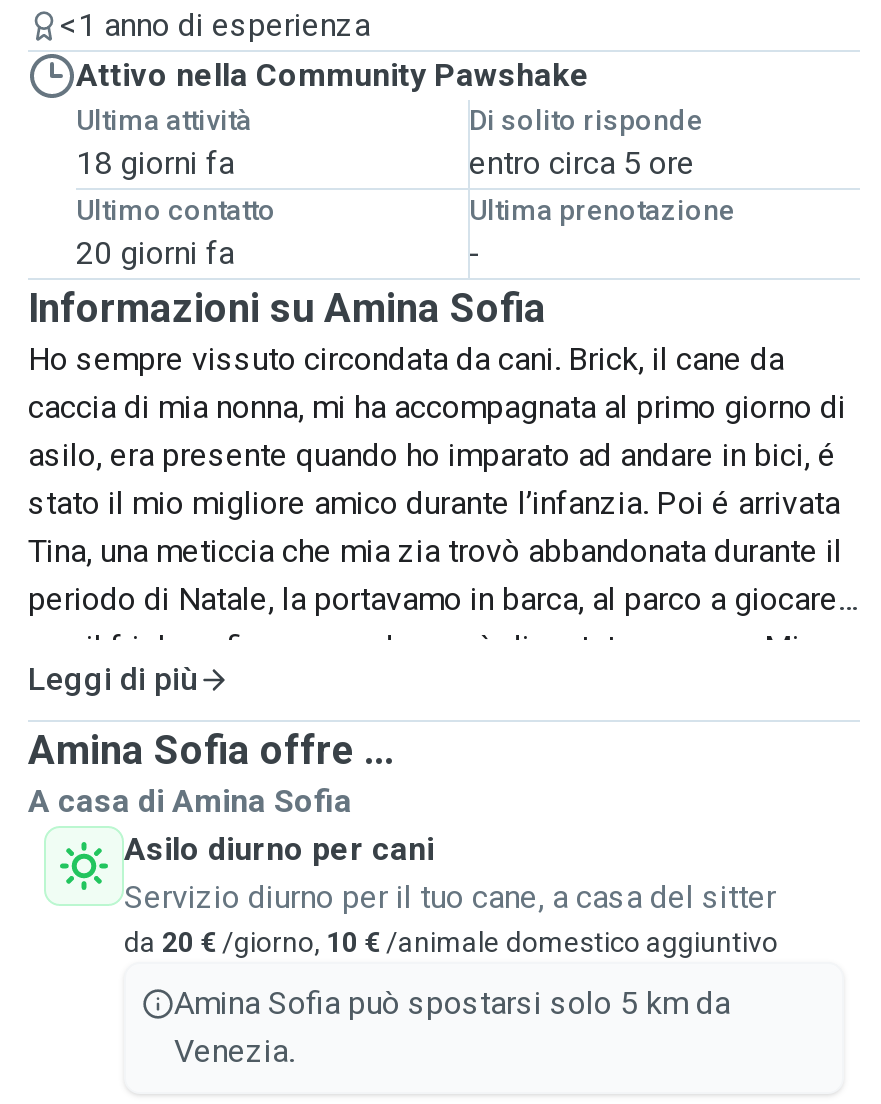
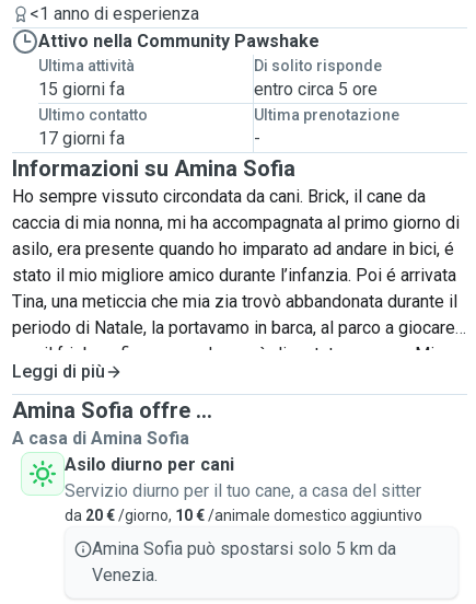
[76,144,234,182] 18 giorni fa -> [38,79,125,100] 15 giorni fa
[76,234,234,272] 20 giorni fa -> [38,128,125,149] 17 giorni fa

